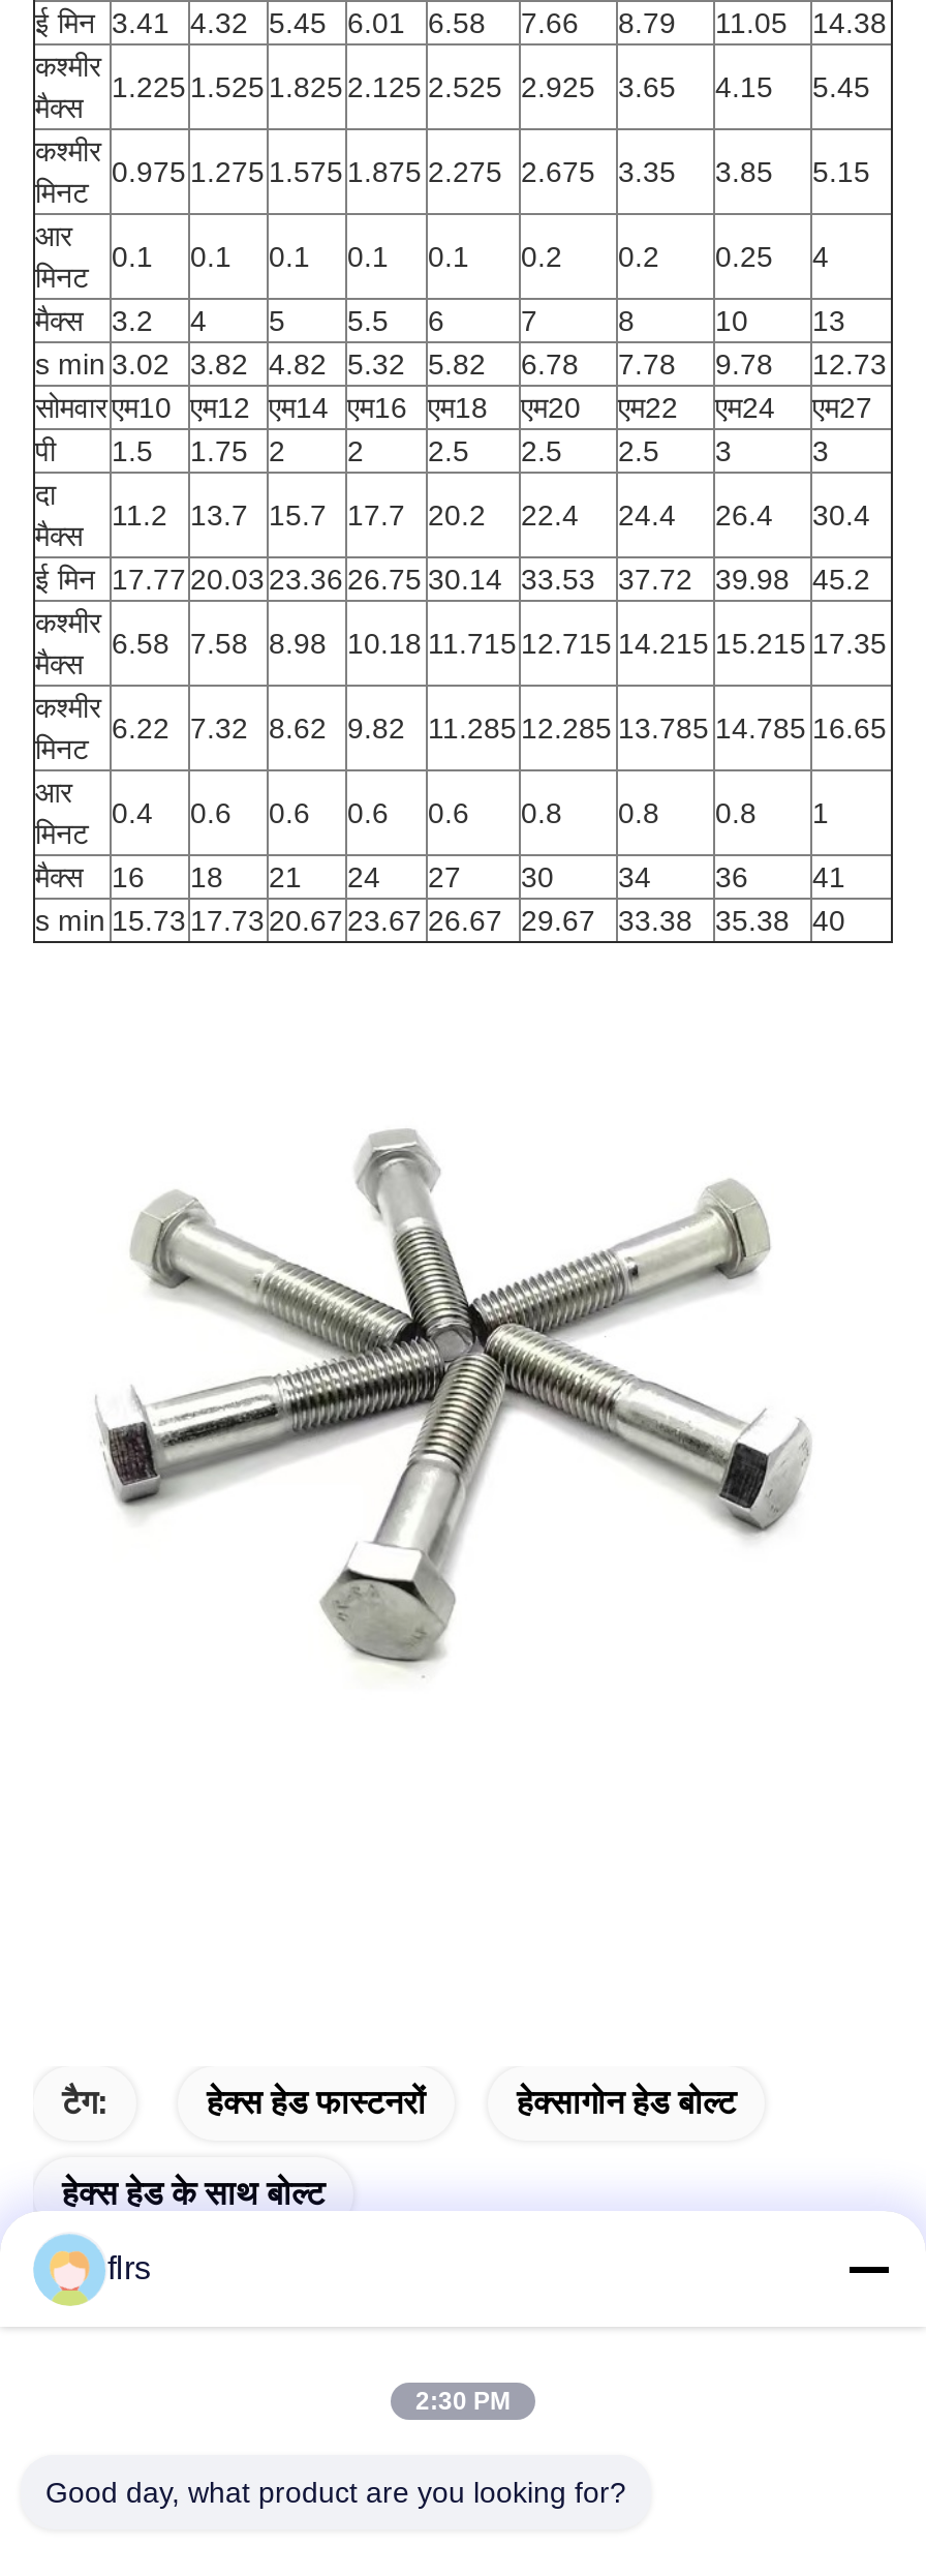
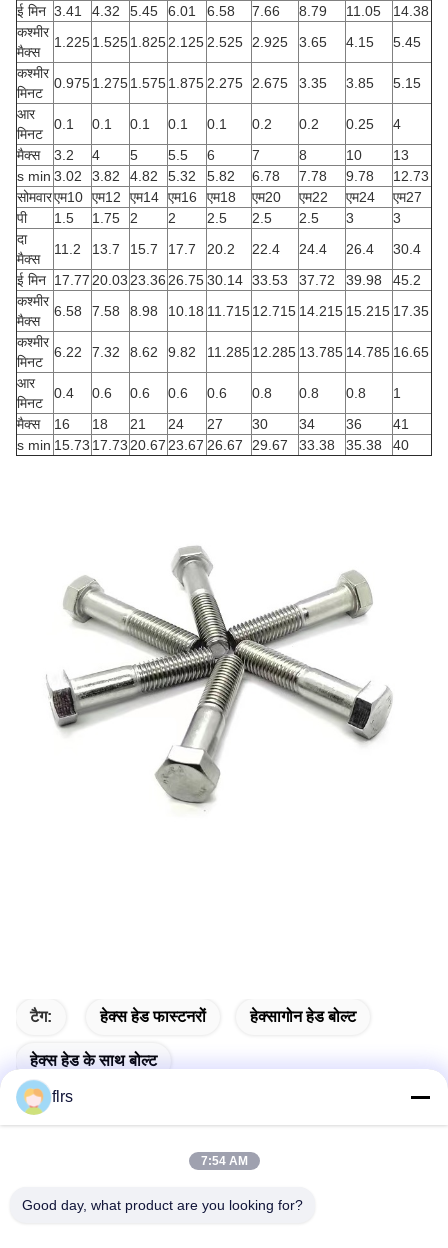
[415,2387,511,2416] 2:30 PM -> [200,1154,247,1168] 7:54 AM

